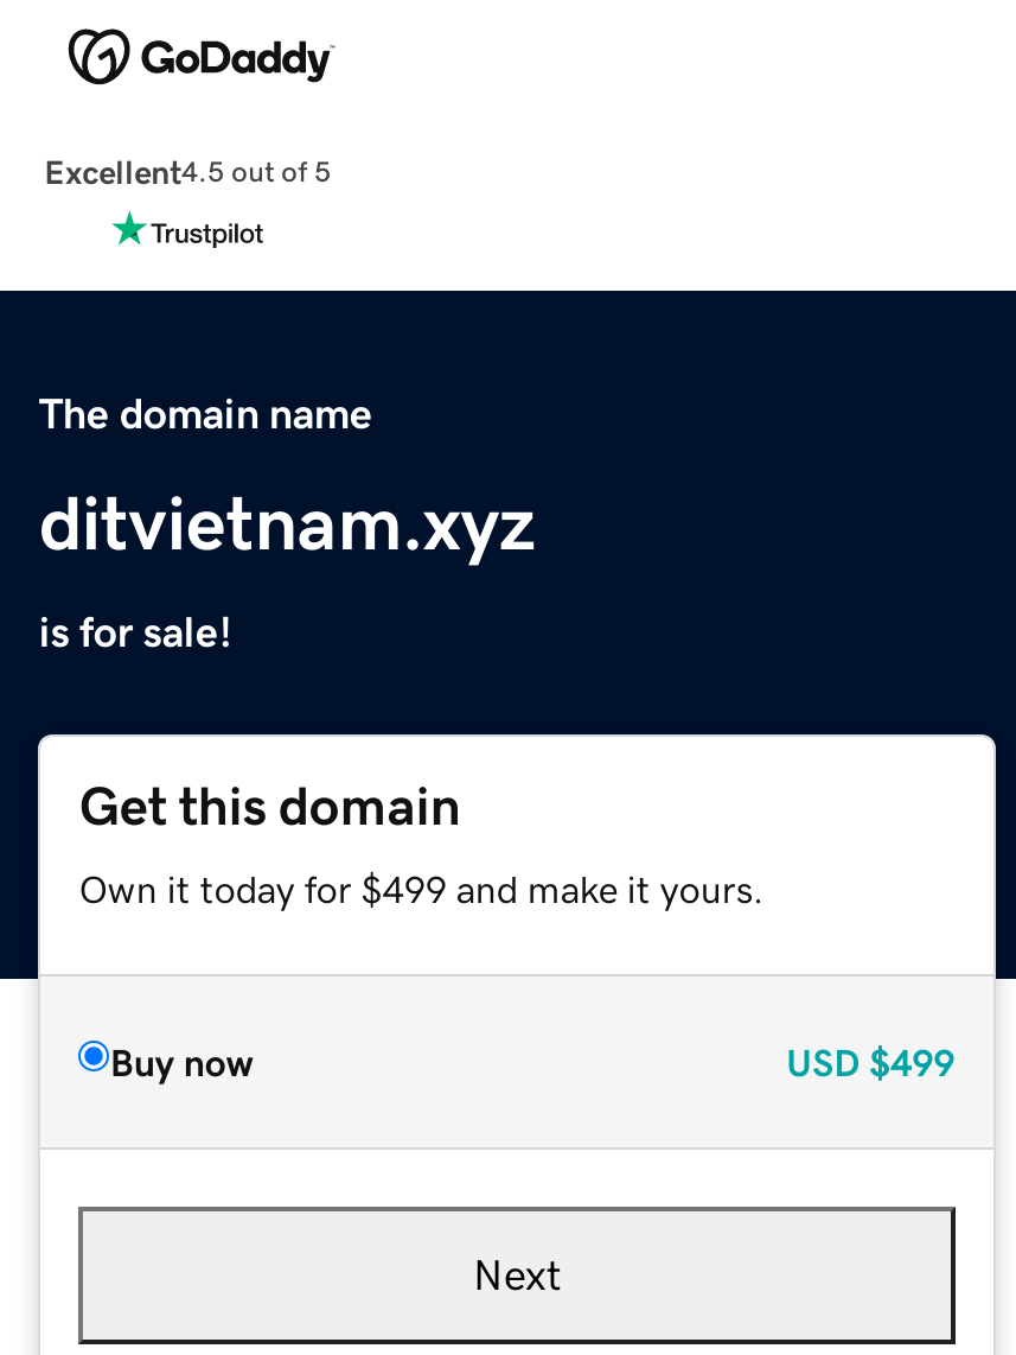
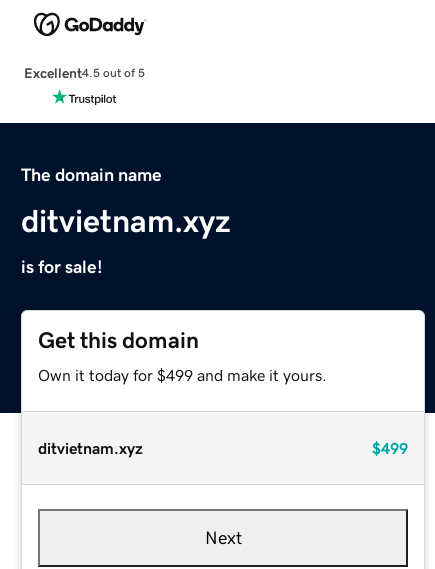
[110,1042,955,1080] Buy now | USD $499 -> [38,440,408,456] ditvietnam.xyz | $499

